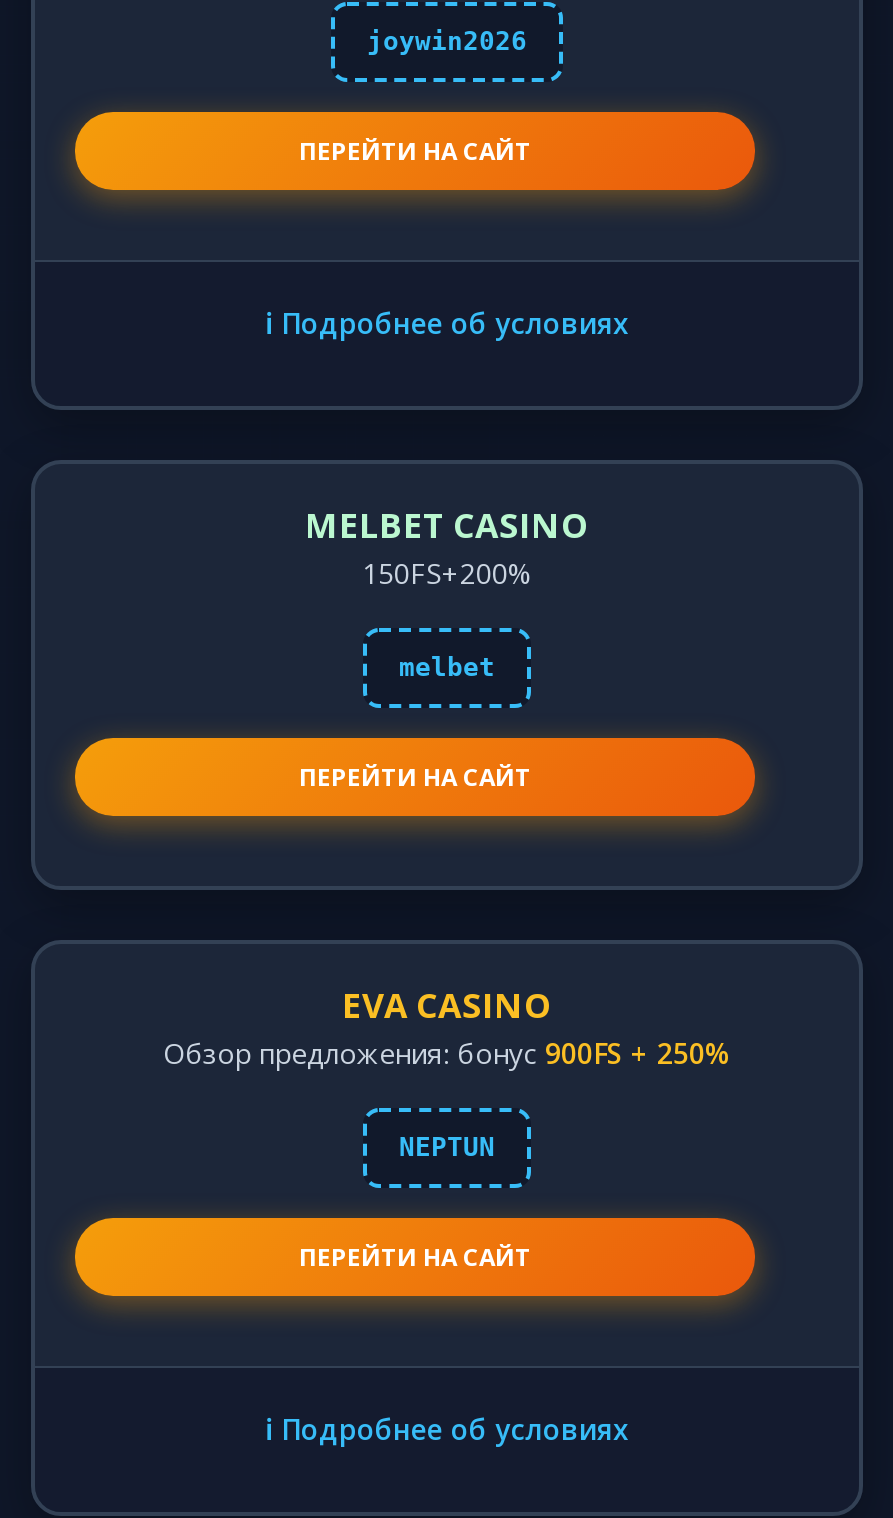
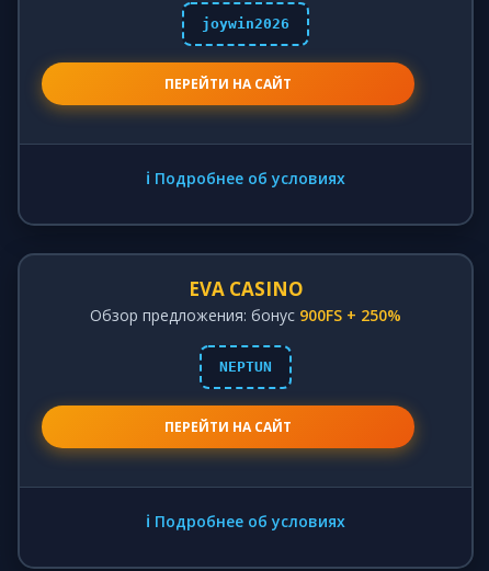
[299,502,589,794] MELBET CASINO | 150FS+200% | melbet | ПЕРЕЙТИ НА САЙТ -> none

